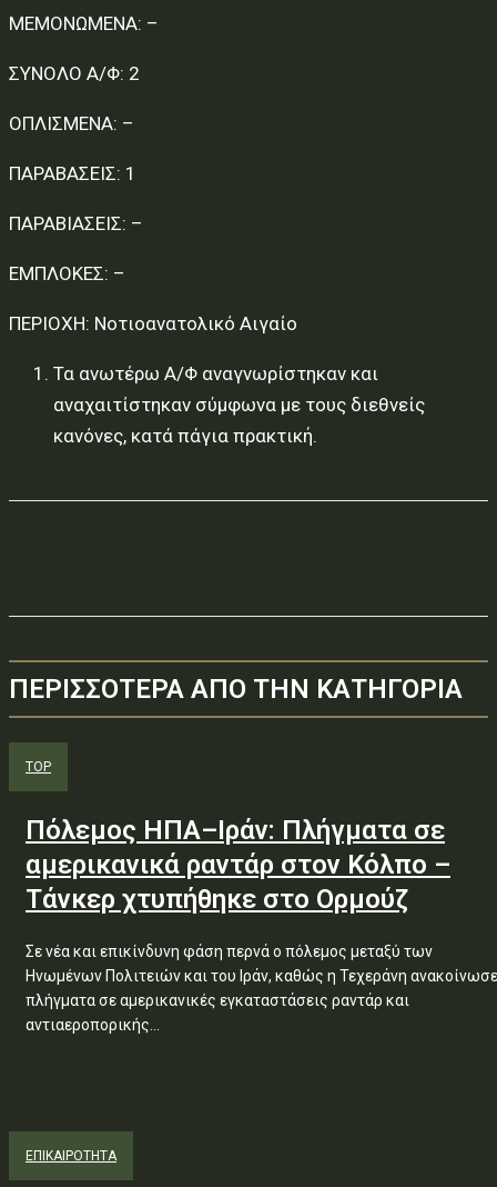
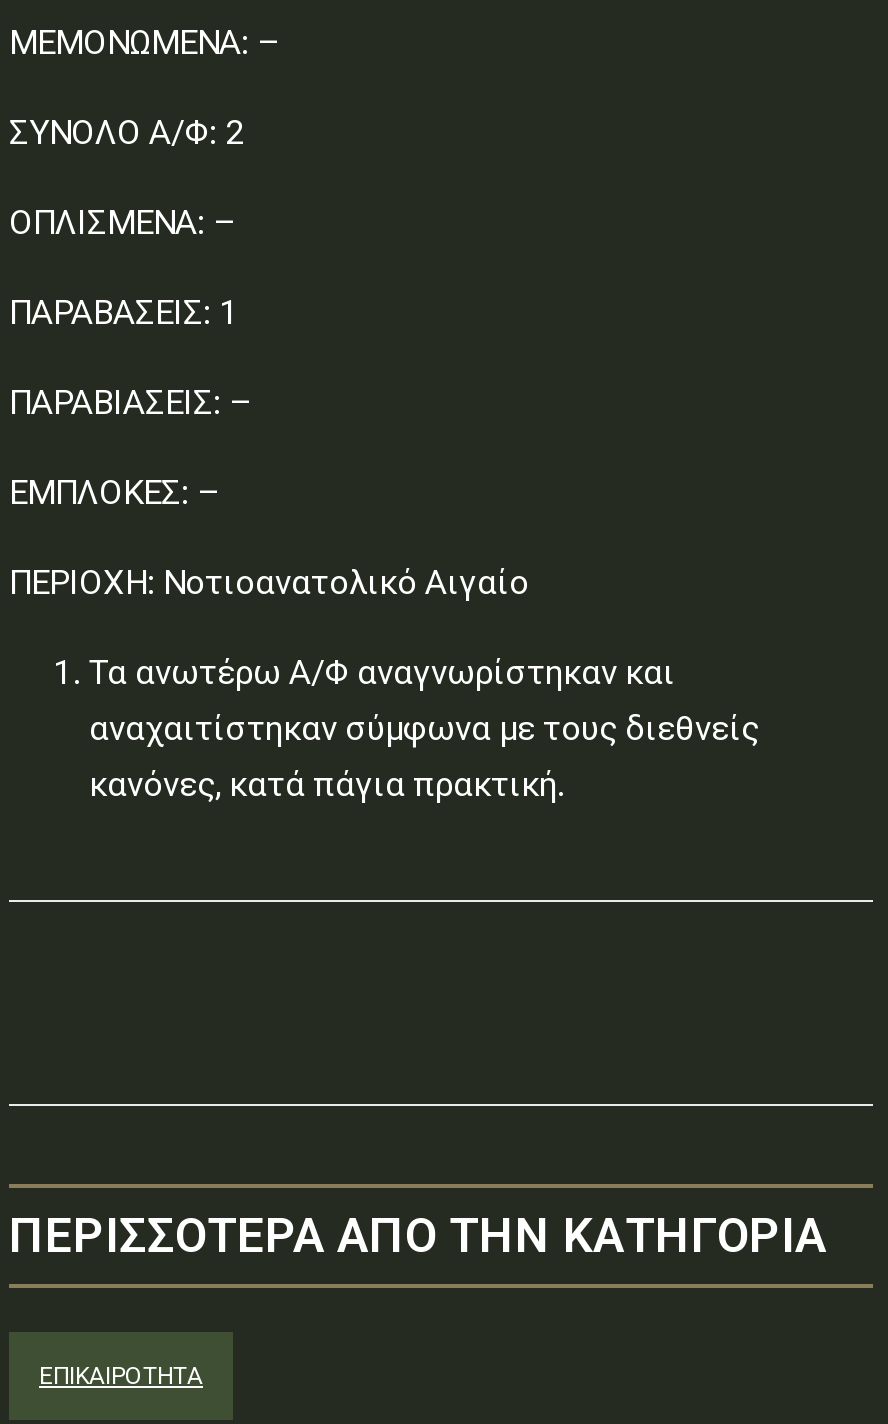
[26,759,497,1034] TOP | Πόλεμος ΗΠΑ–Ιράν: Πλήγματα σε | αμερικανικά ραντάρ στον Κόλπο – | Τάνκερ χτυπήθηκε στο Ορμούζ | Σε νέα και επικίνδυνη φάση περνά ο πόλεμος μεταξύ των | Ηνωμένων Πολιτειών και του Ιράν, καθώς η Τεχεράνη ανακοίνωσε | πλήγματα σε αμερικανικές εγκαταστάσεις ραντάρ και | αντιαεροπορικής... -> none

